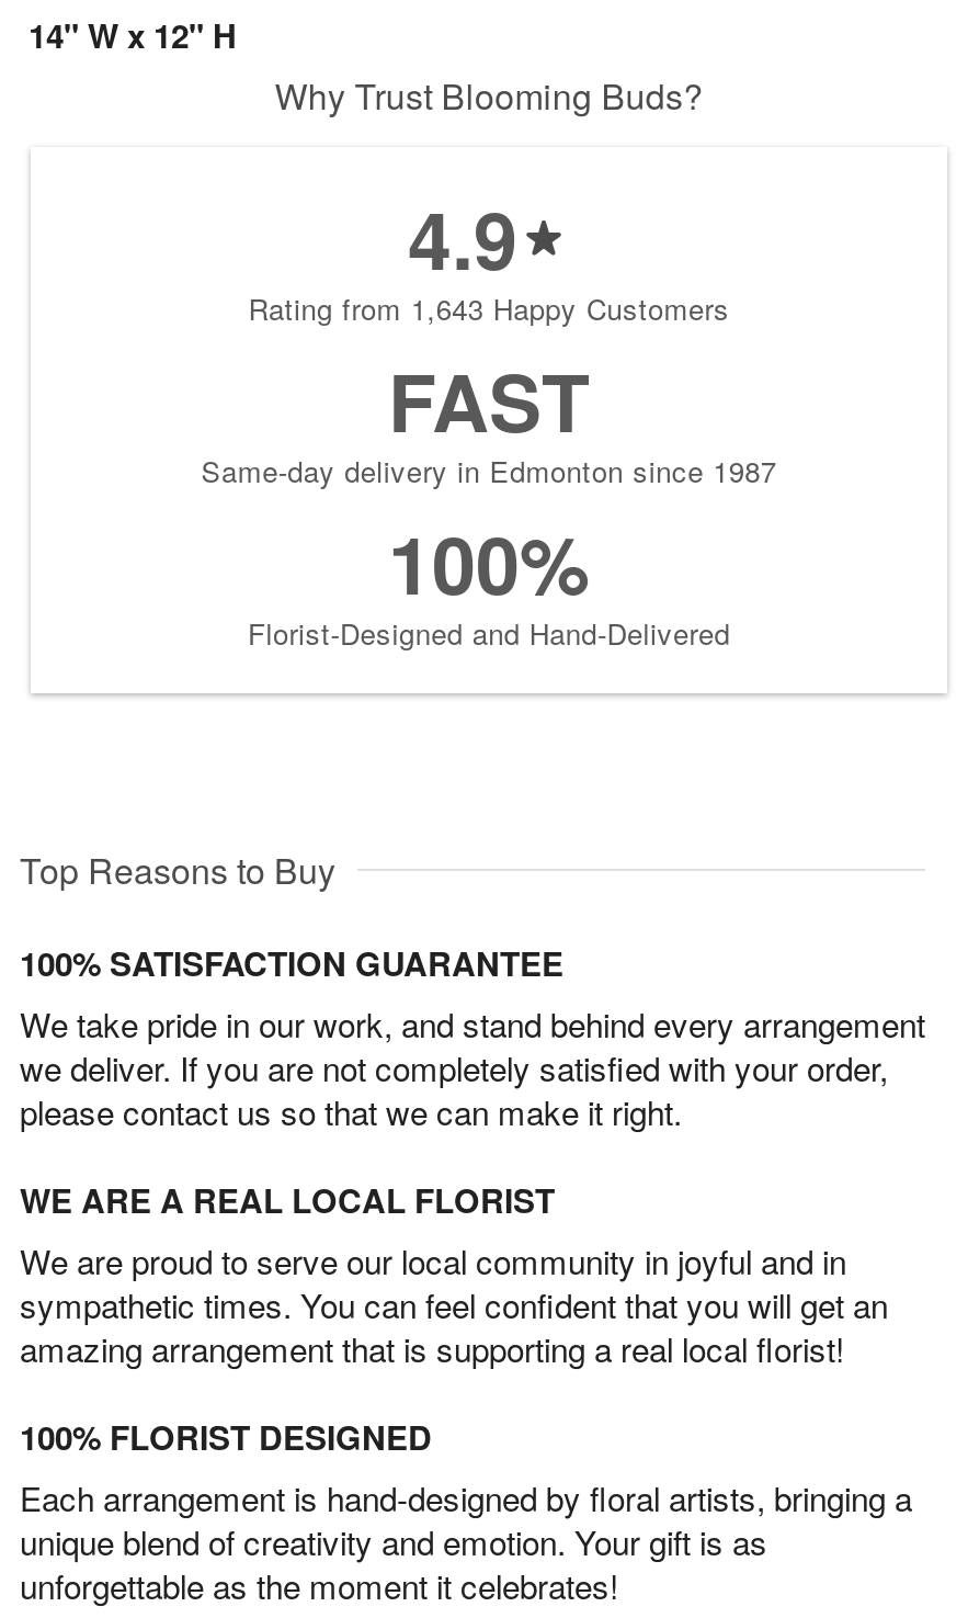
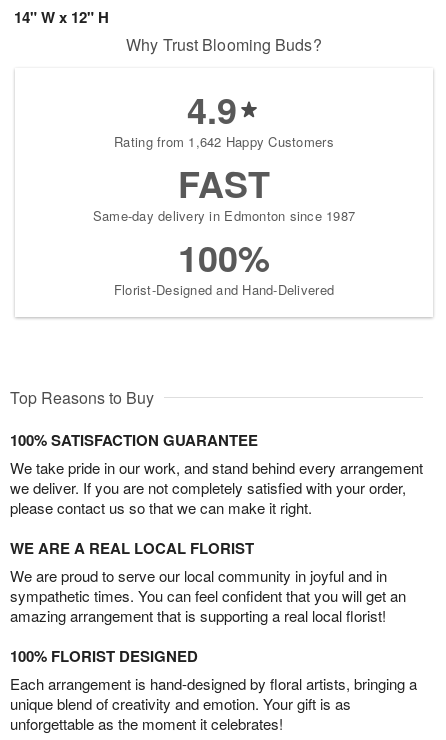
[248,288,730,330] Rating from 1,643 Happy Customers -> [114,132,334,151] Rating from 1,642 Happy Customers

